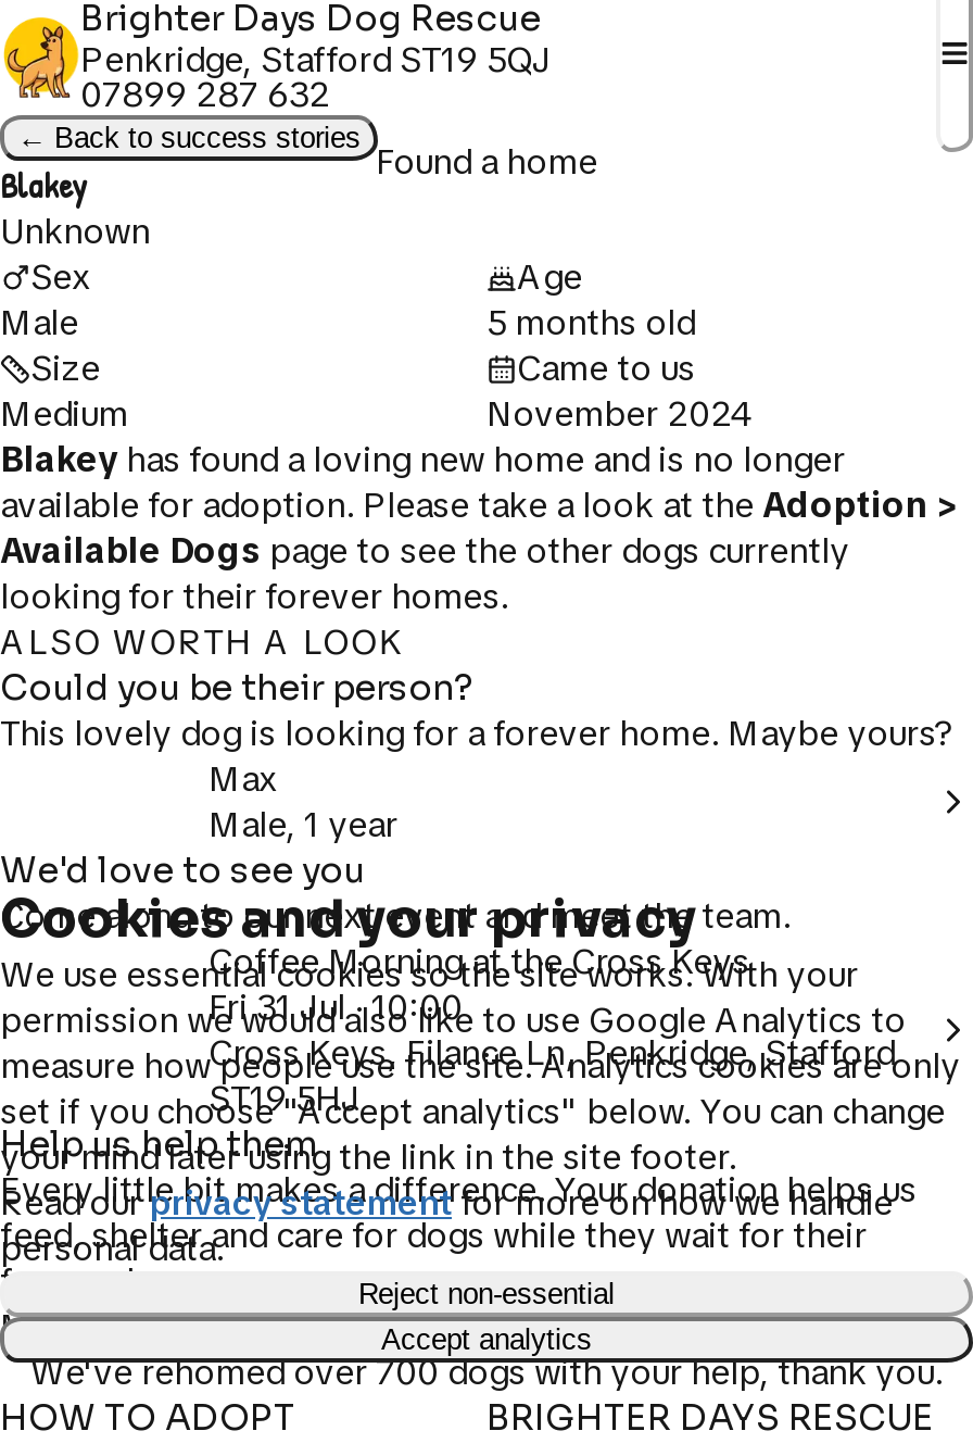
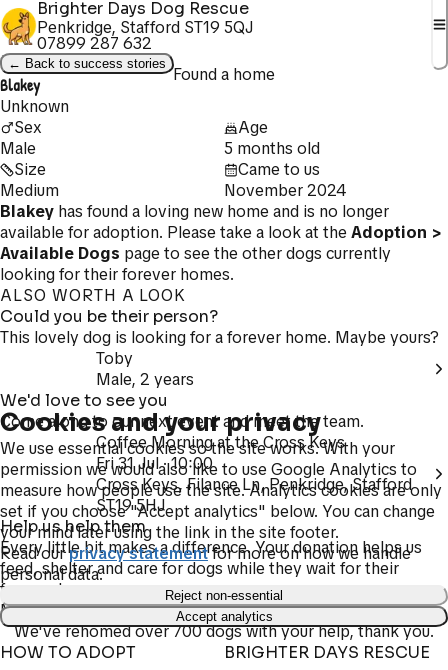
[208,756,397,848] Max | Male, 1 year -> [96,348,194,390] Toby | Male, 2 years

